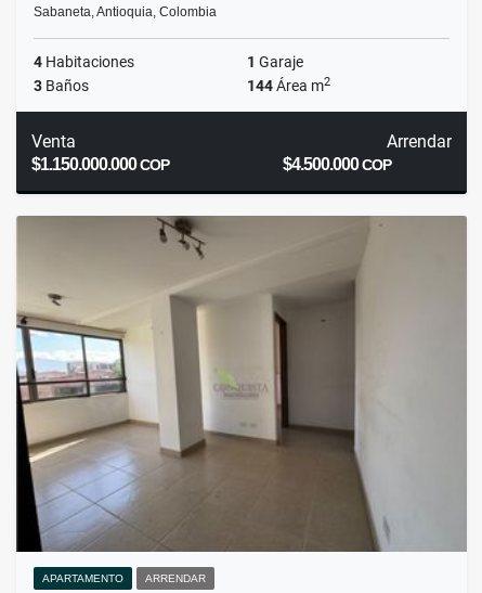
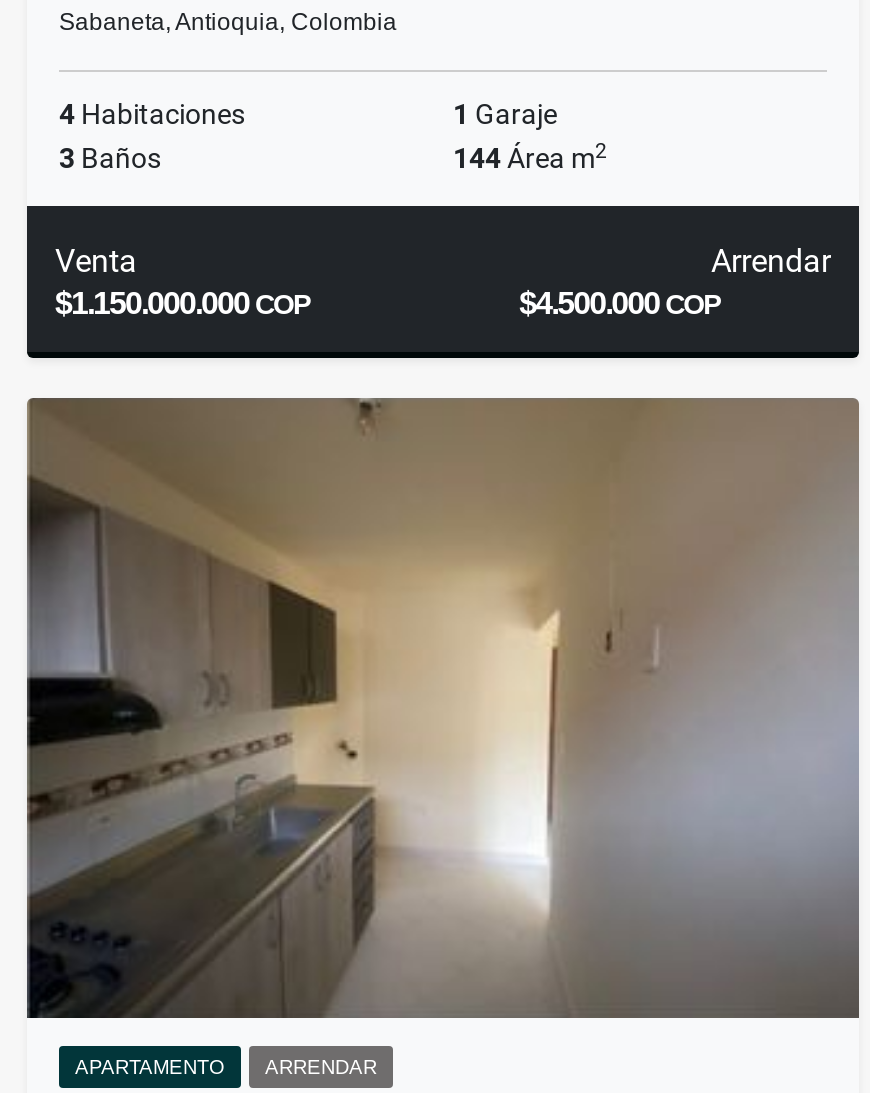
[16,216,466,552] [image] -> [25,400,859,1020] [image]

